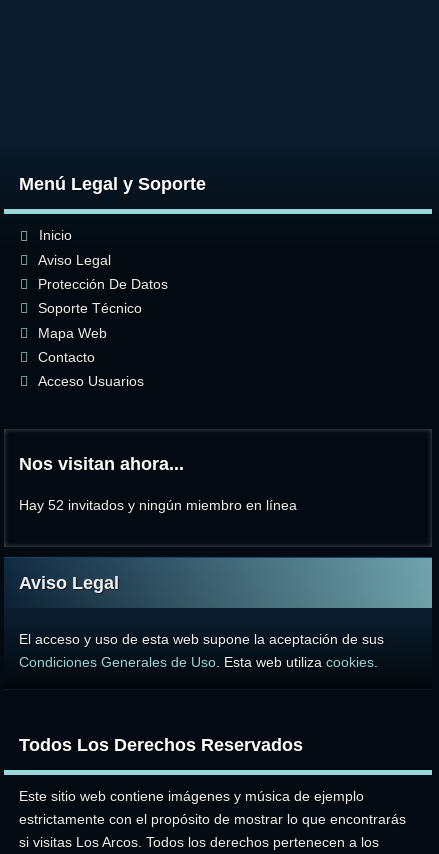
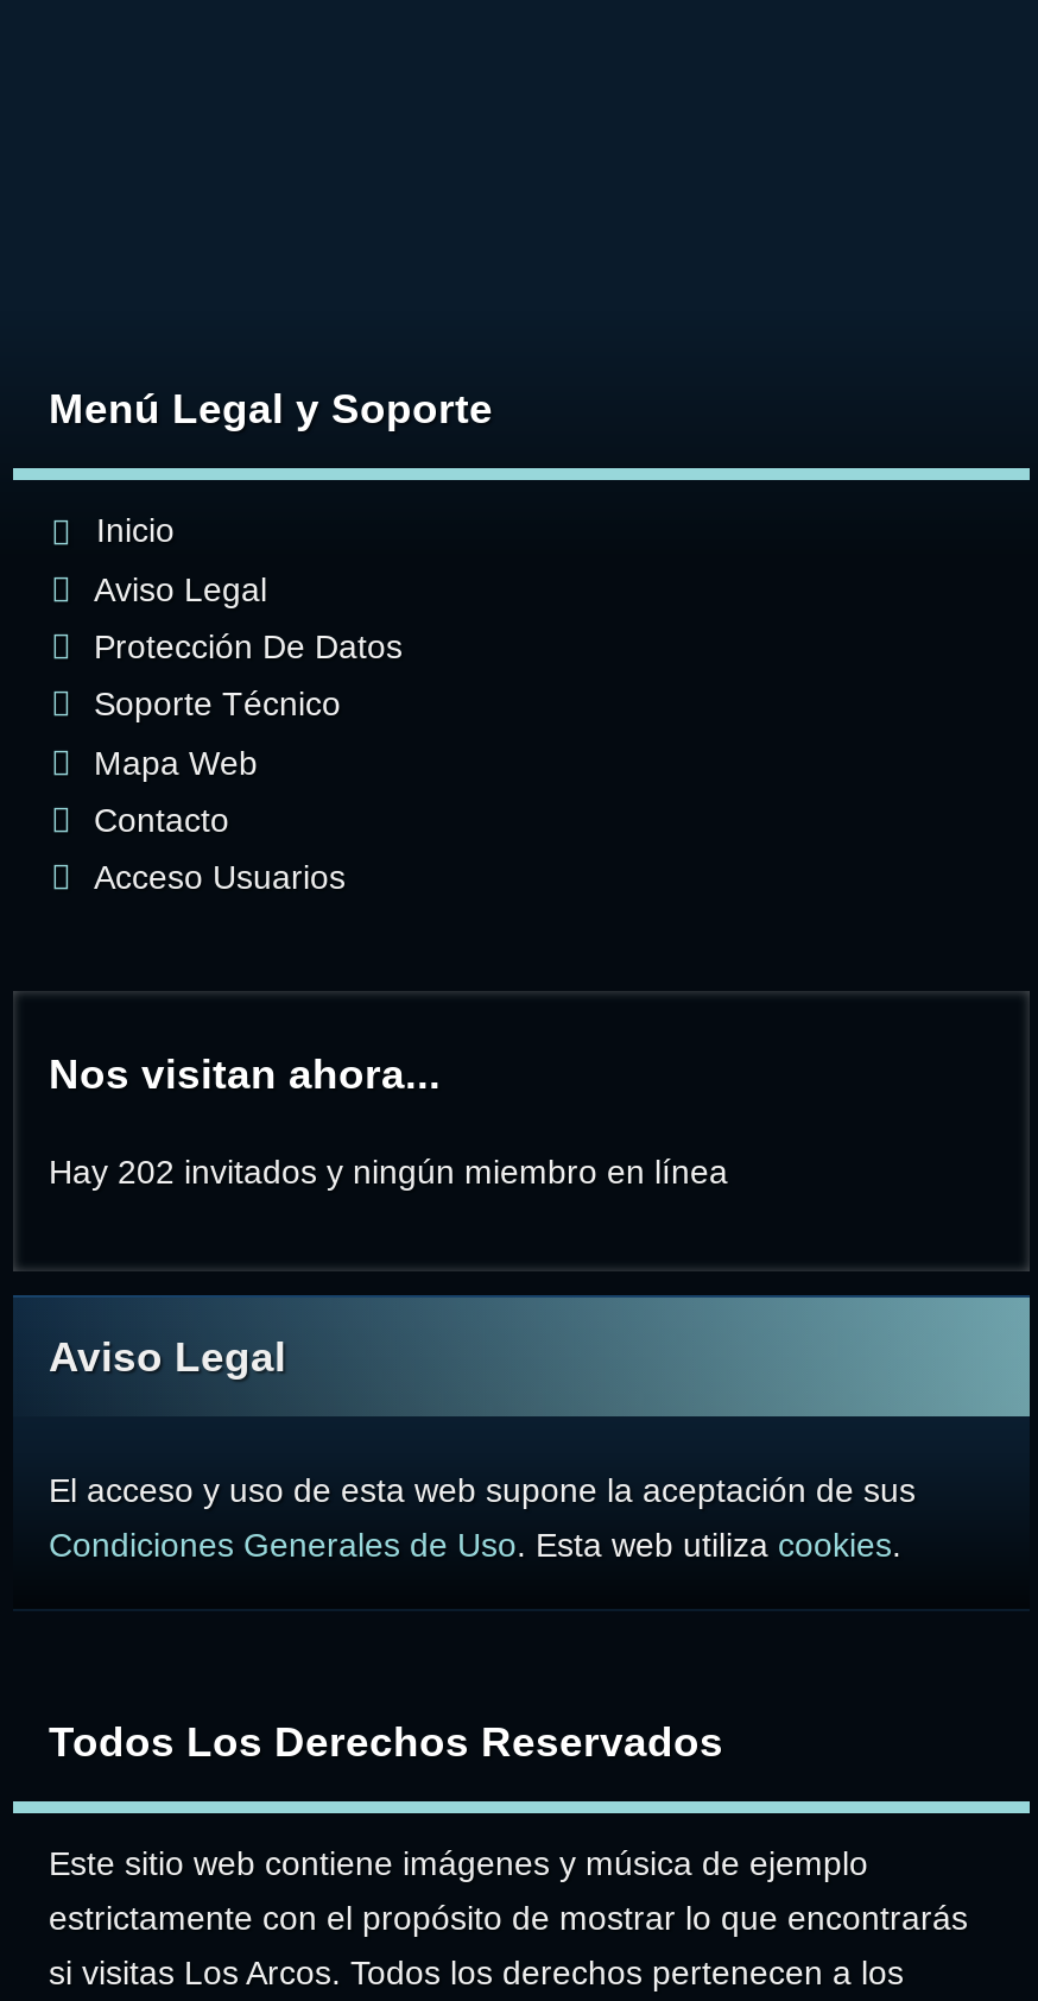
[19,497,297,513] Hay 52 invitados y ningún miembro en línea -> [49,1154,728,1192] Hay 202 invitados y ningún miembro en línea

